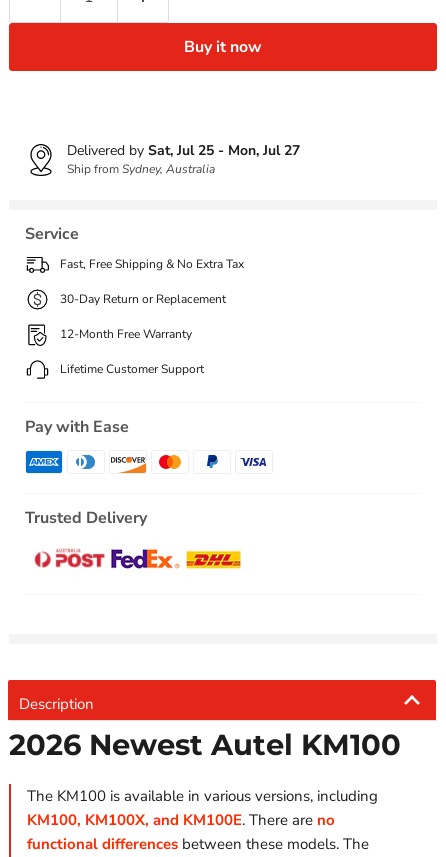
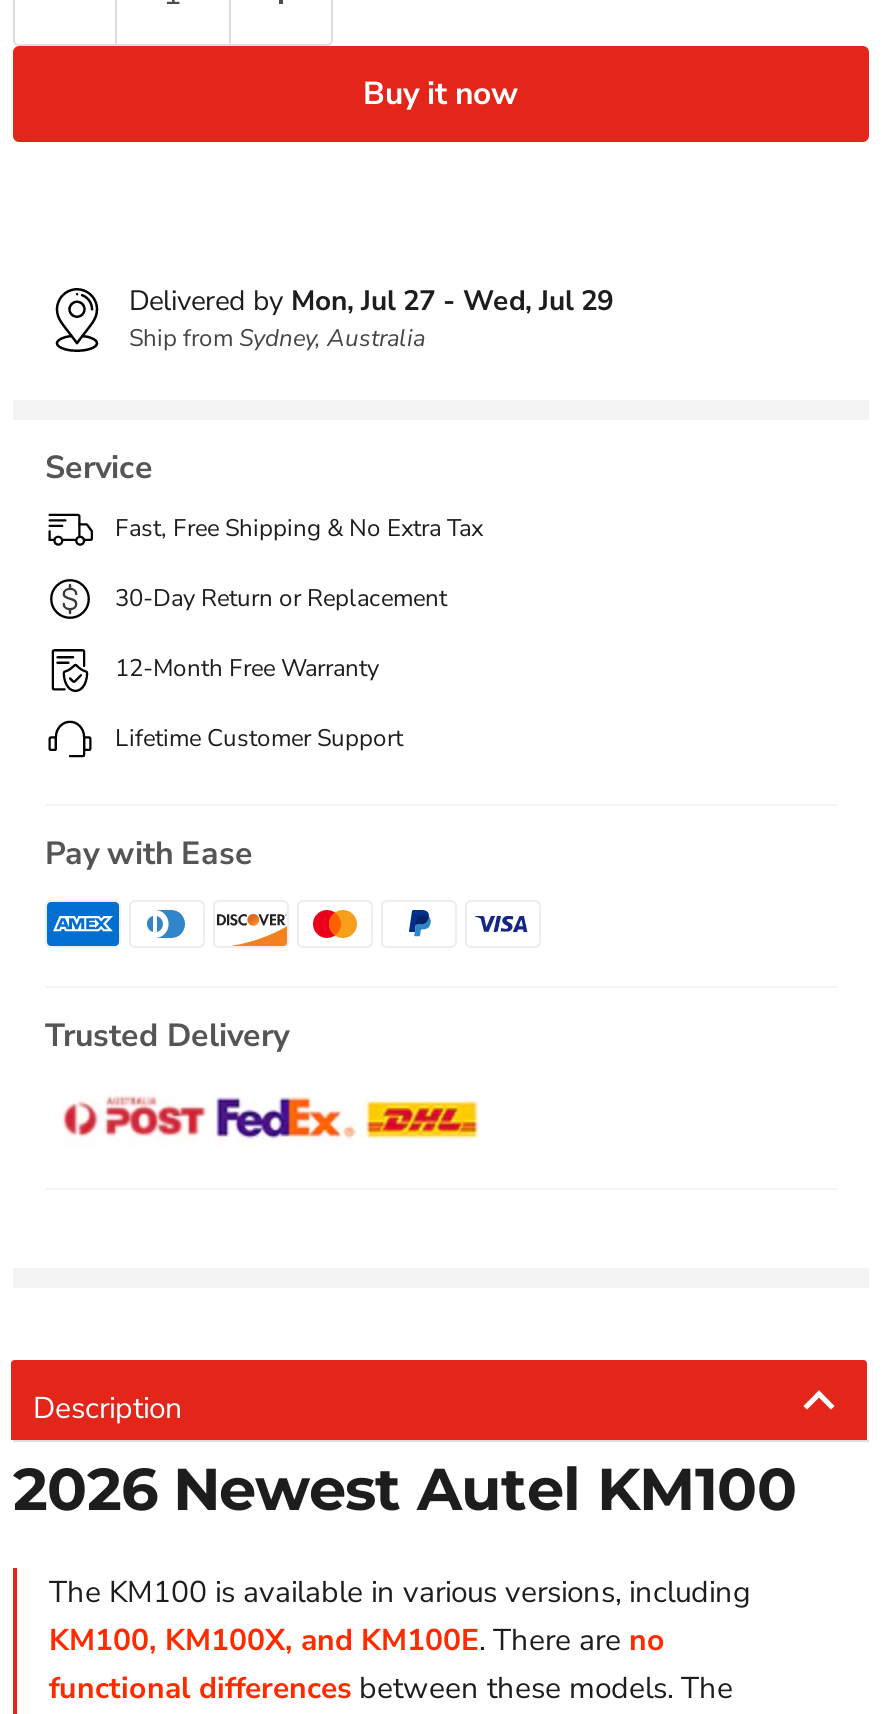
[67,141,300,160] Delivered by Sat, Jul 25 - Mon, Jul 27 -> [129,282,613,320] Delivered by Mon, Jul 27 - Wed, Jul 29

